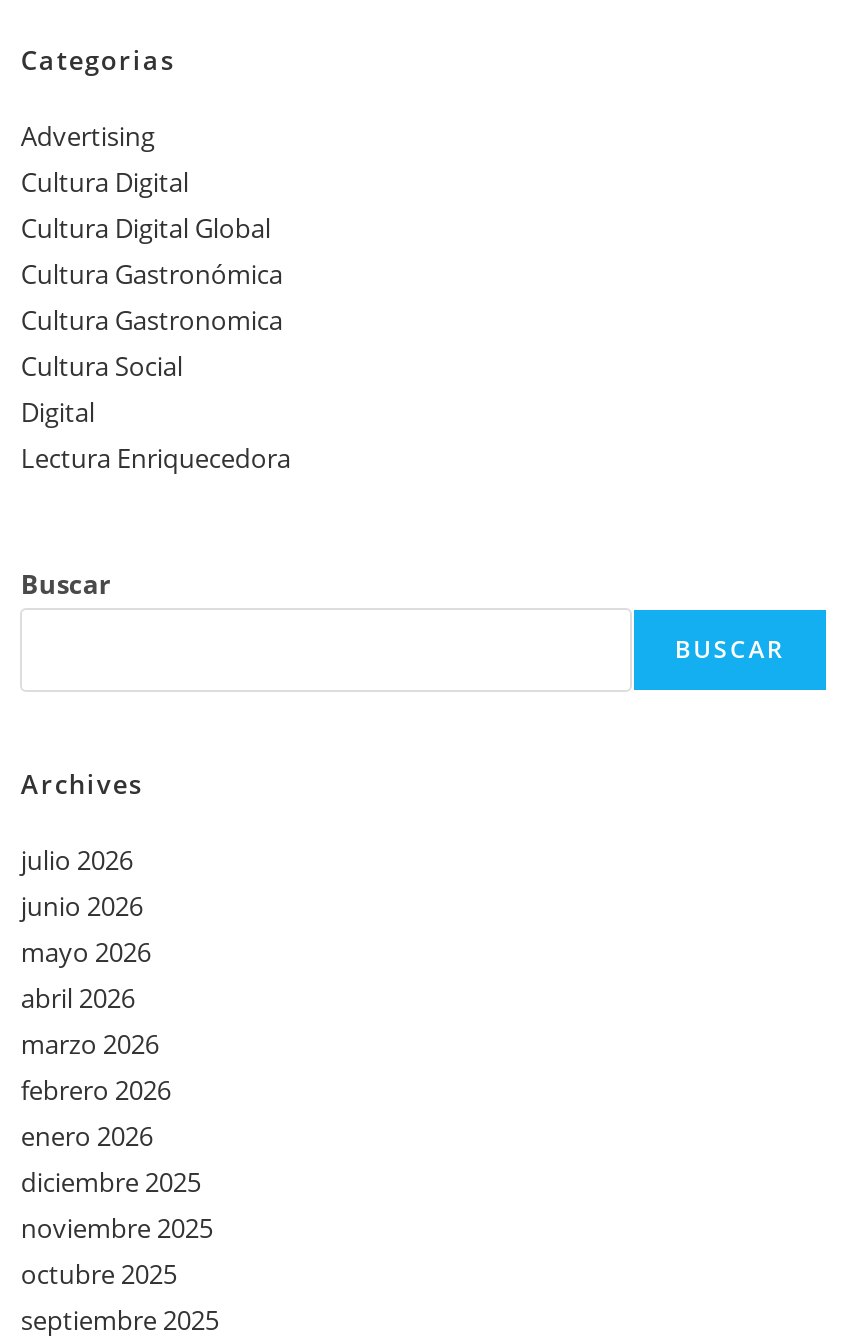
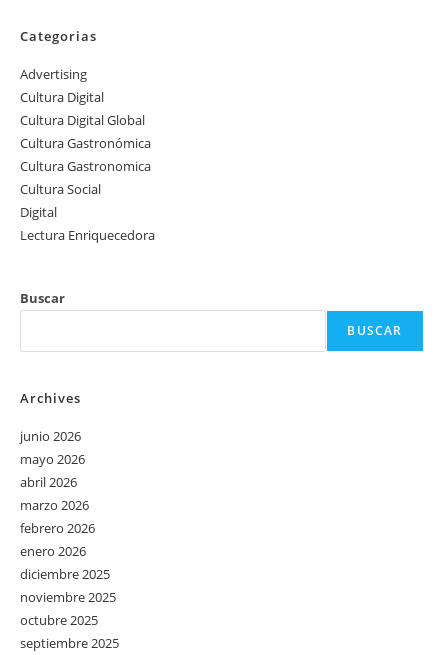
[21,842,133,878] julio 2026 -> none

